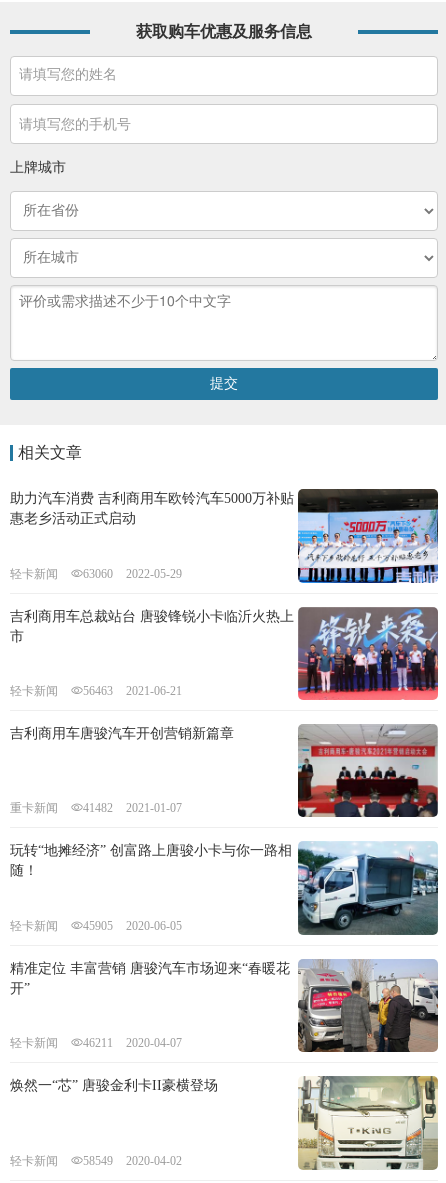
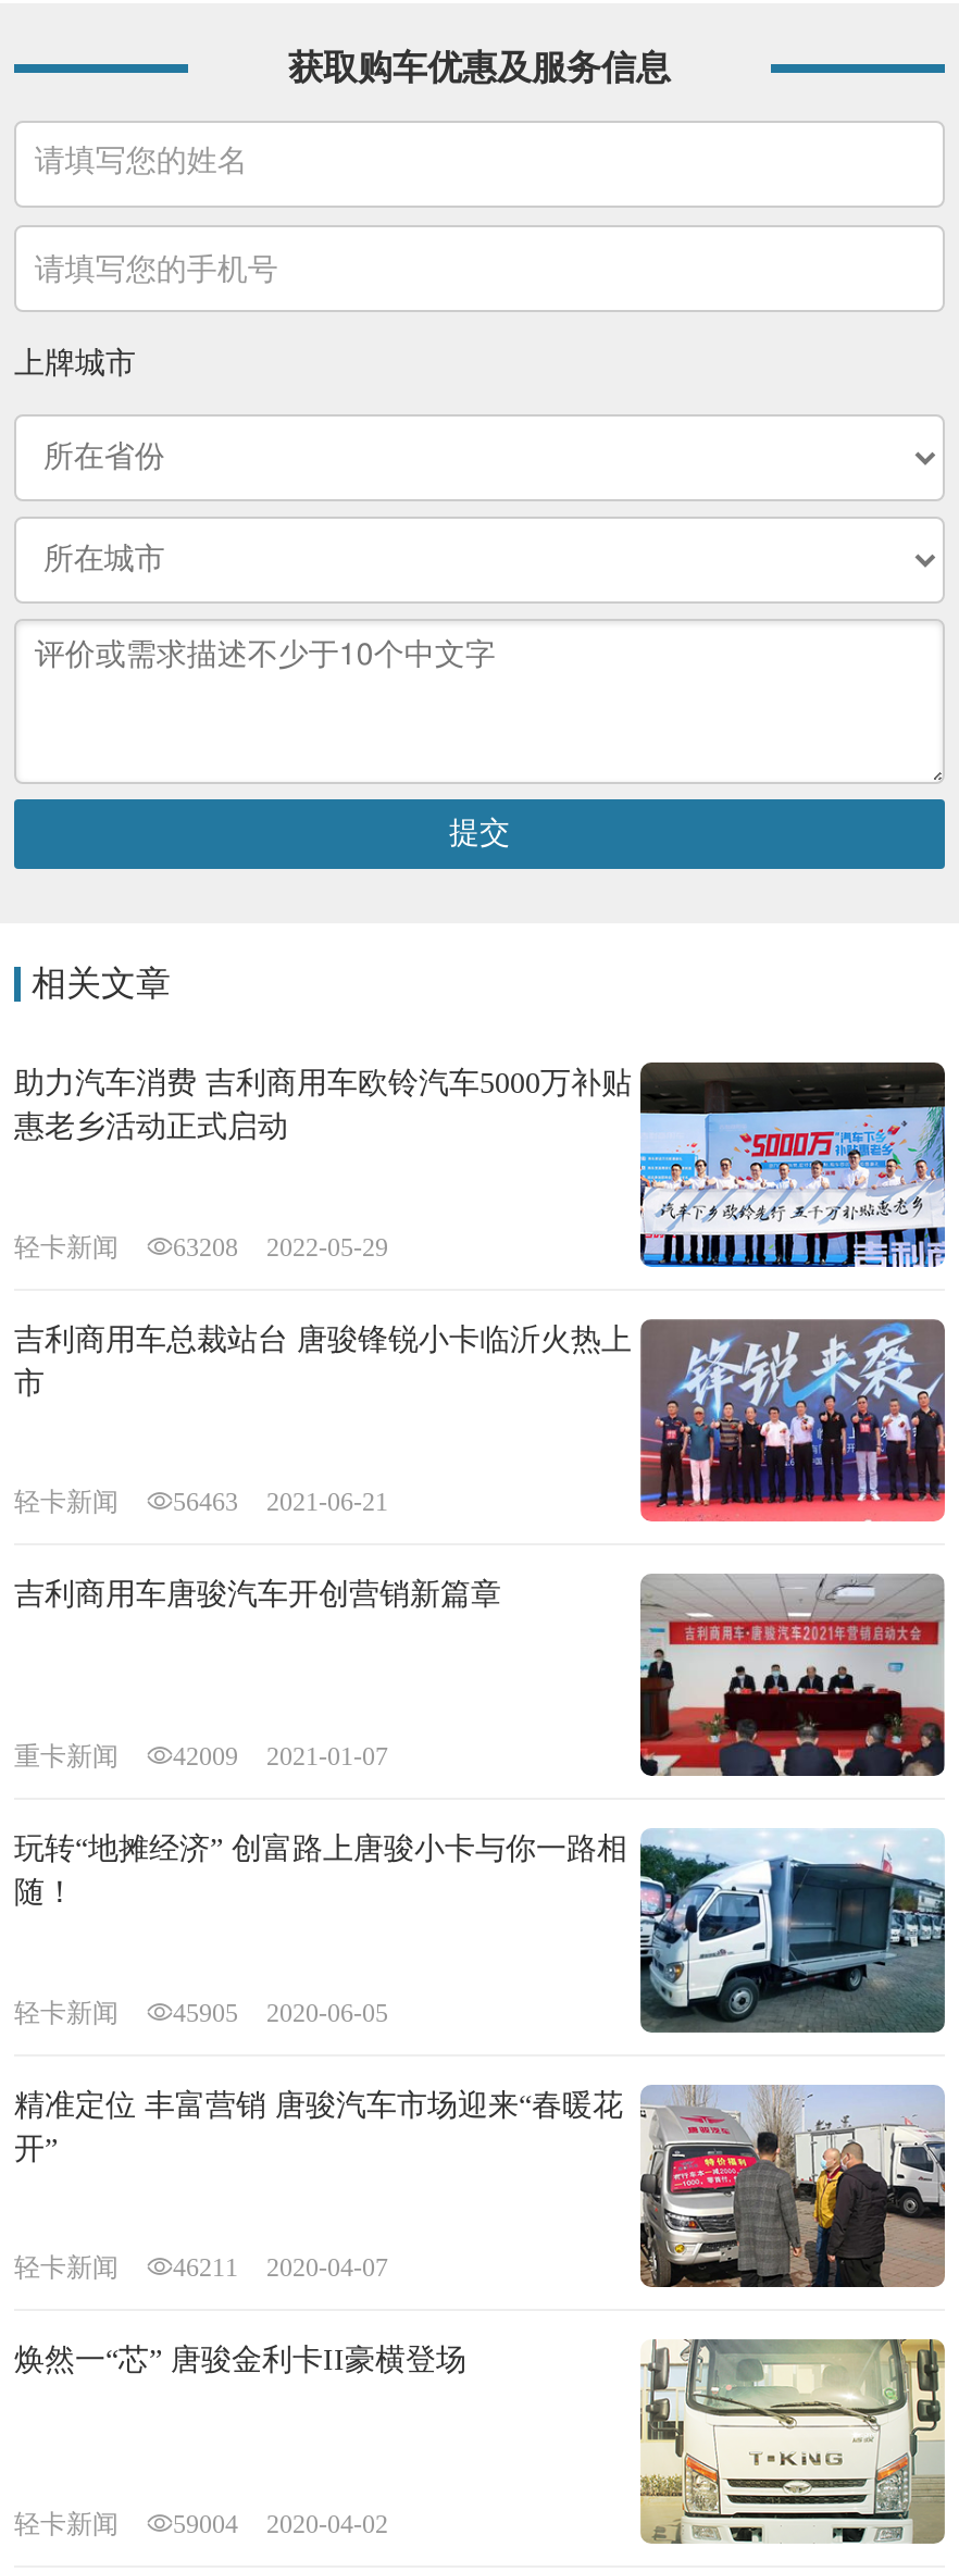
[10,567,182,581] 轻卡新闻 63060 2022-05-29 -> [14,1232,388,1262] 轻卡新闻 63208 2022-05-29
[10,801,182,815] 重卡新闻 41482 2021-01-07 -> [14,1742,388,1772] 重卡新闻 42009 2021-01-07
[10,1154,182,1168] 轻卡新闻 58549 2020-04-02 -> [14,2508,388,2539] 轻卡新闻 59004 2020-04-02

